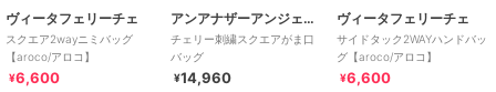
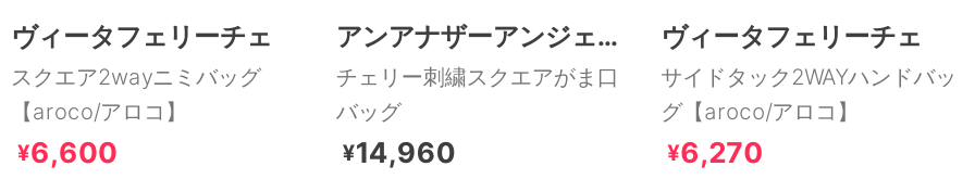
[340,69,390,86] ¥6,600 -> [667,134,763,169] ¥6,270

